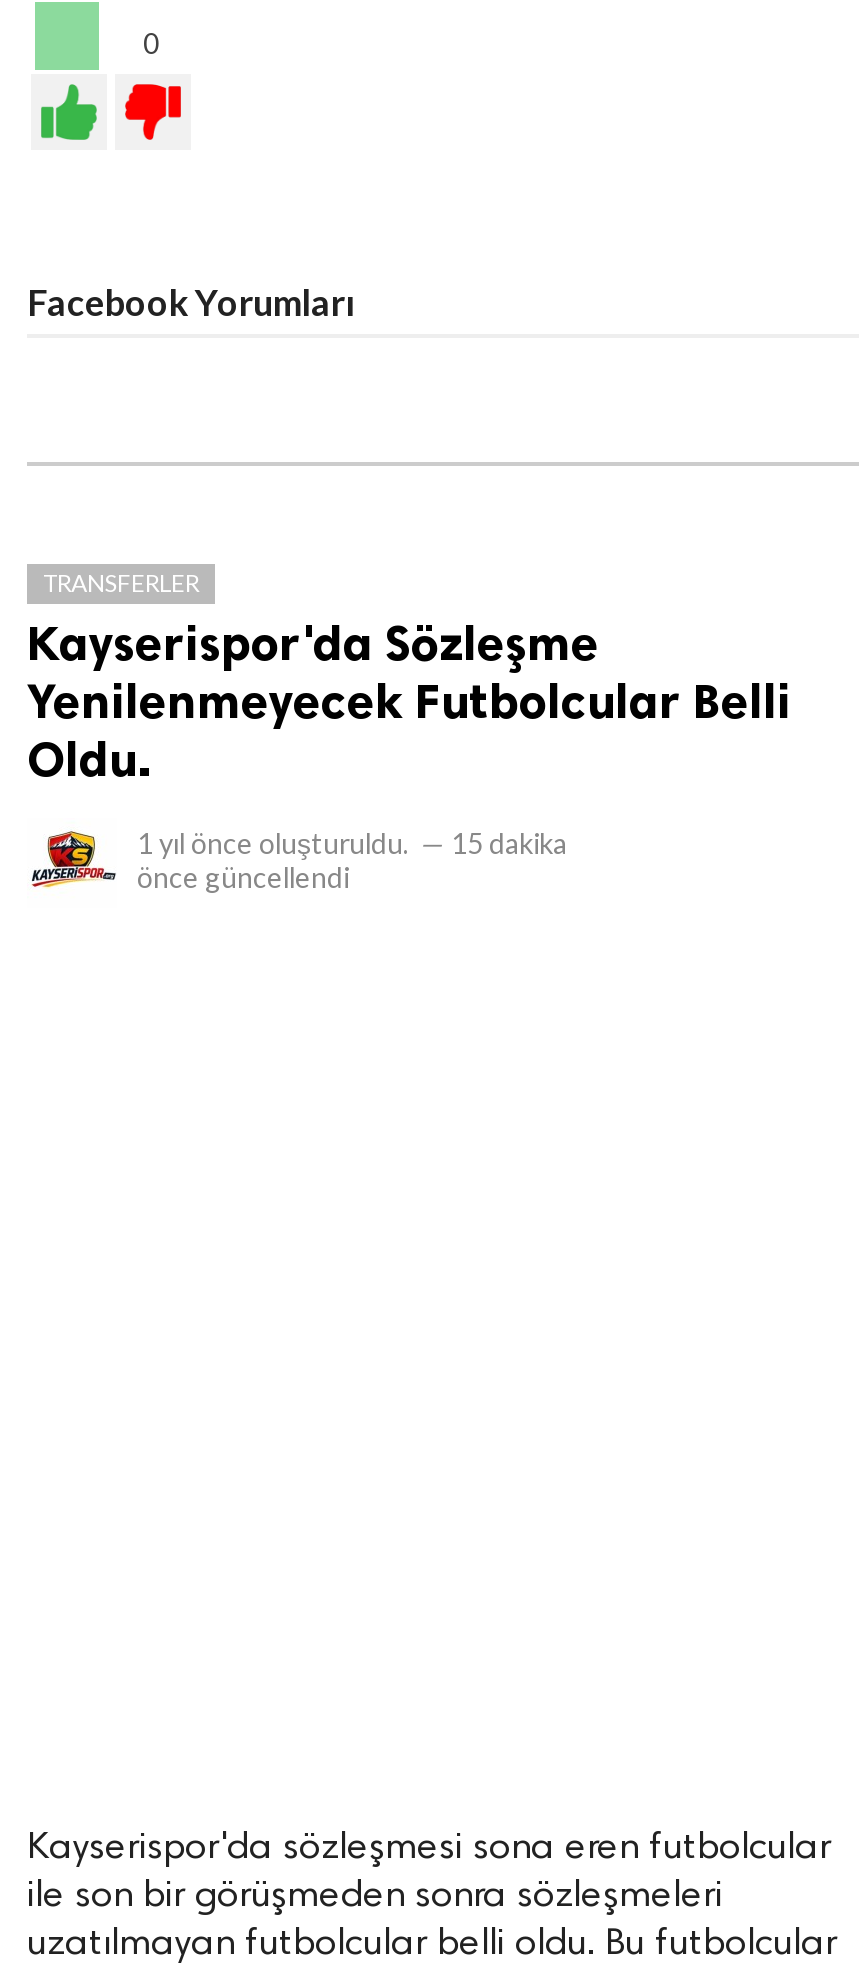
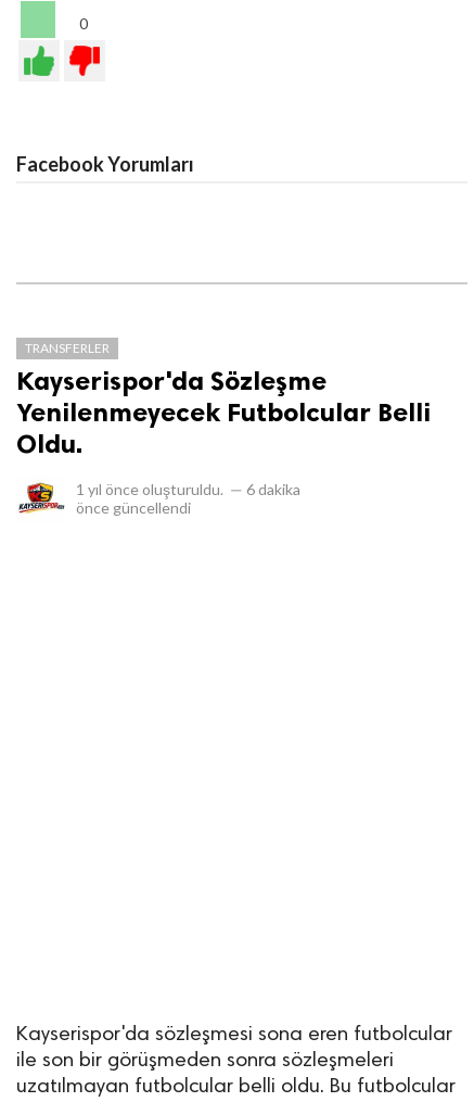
[137,826,567,860] 1 yıl önce oluşturuldu. — 15 dakika -> [76,480,300,498] 1 yıl önce oluşturuldu. — 6 dakika

